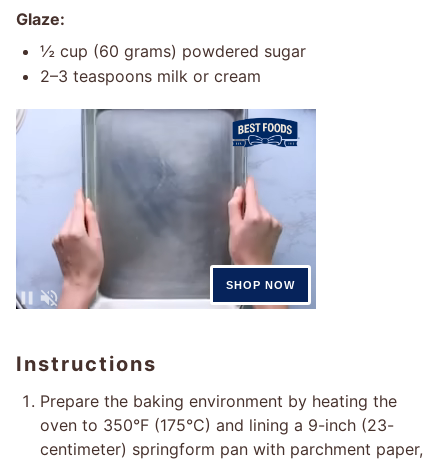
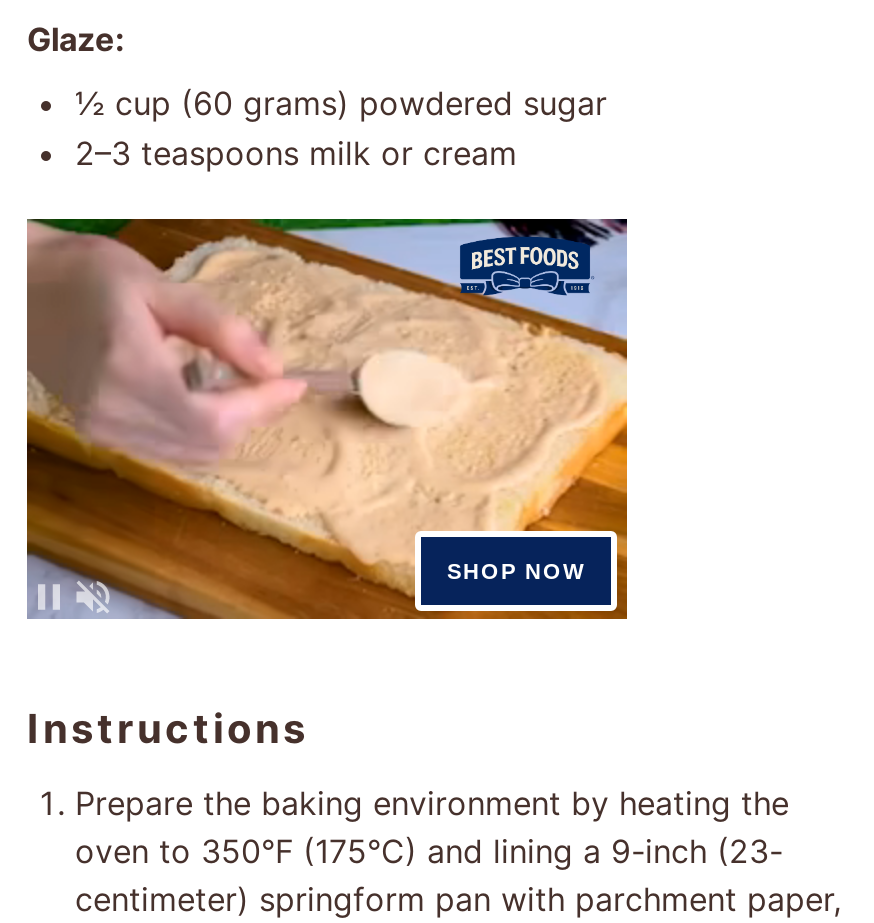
[16,108,317,310] [image] -> [25,217,629,621] [image]

